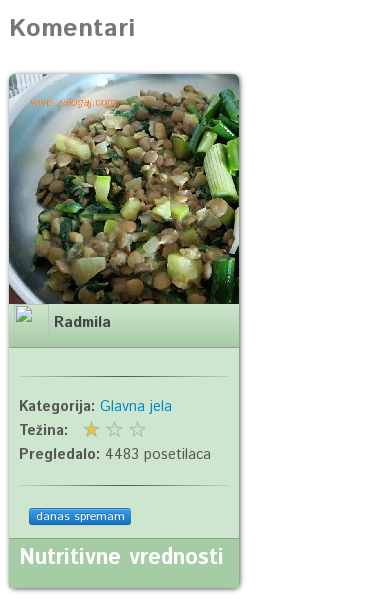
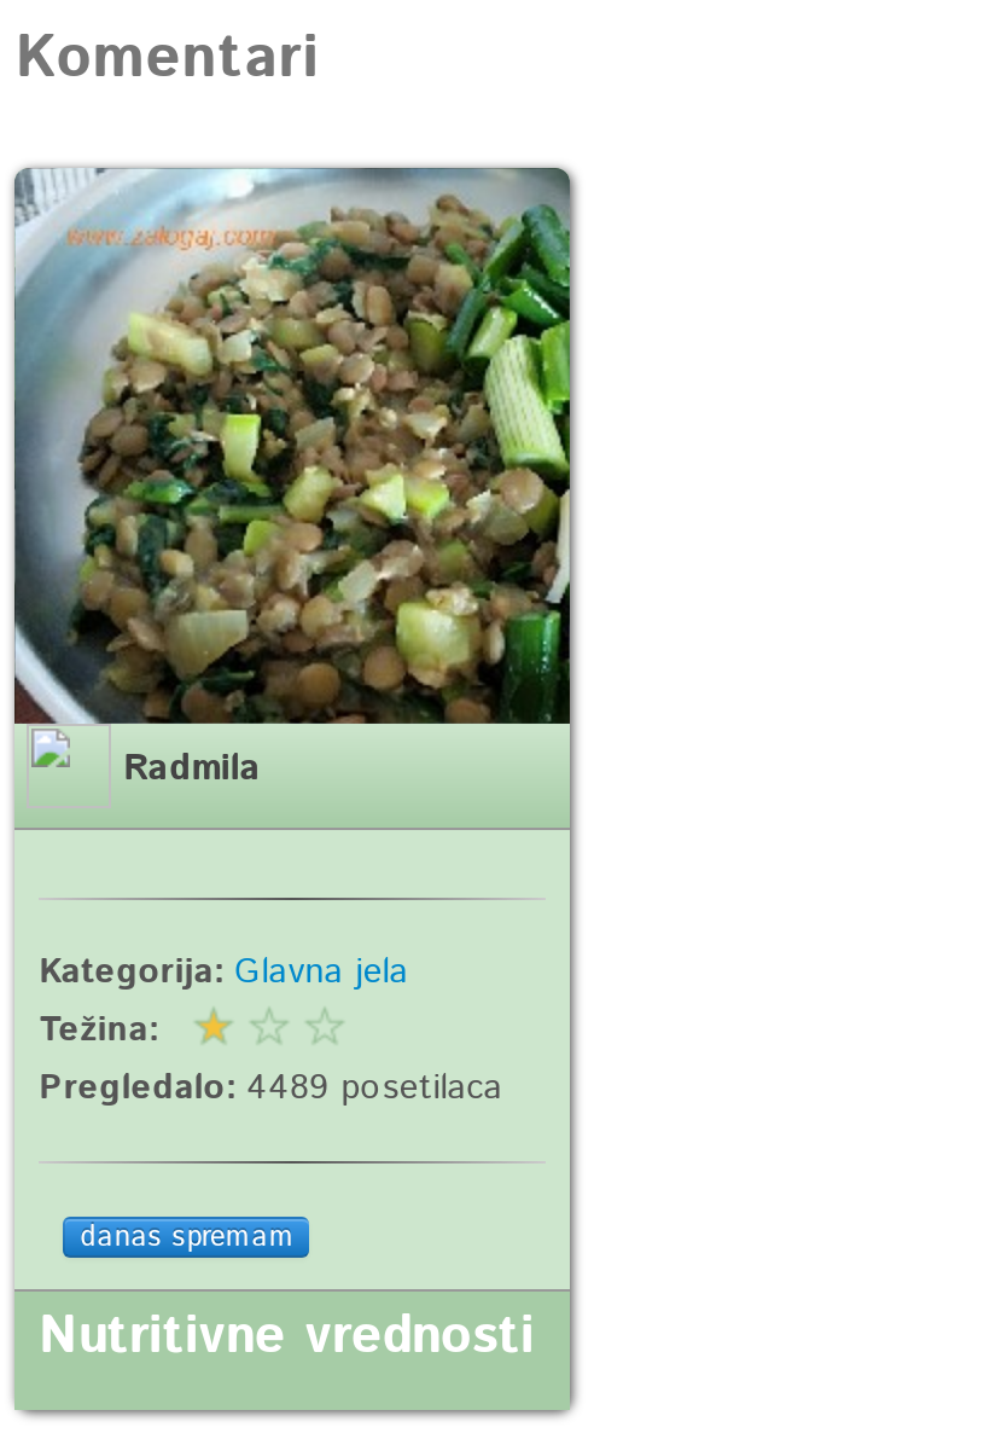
[19,445,211,465] Pregledalo: 4483 posetilaca -> [39,1063,503,1112] Pregledalo: 4489 posetilaca

